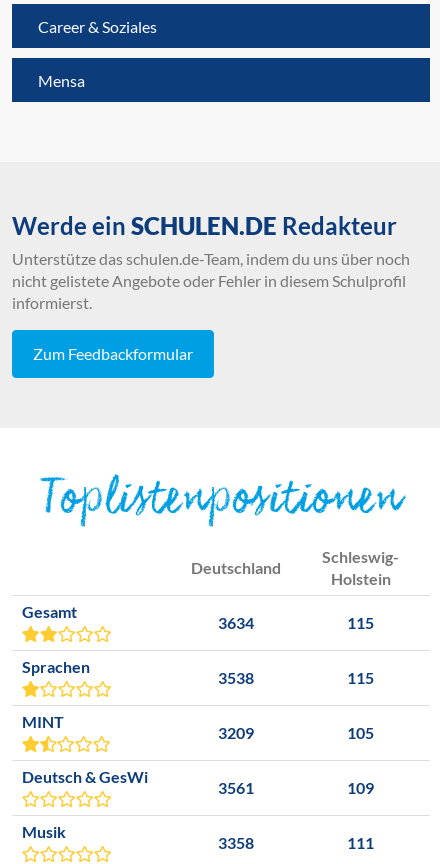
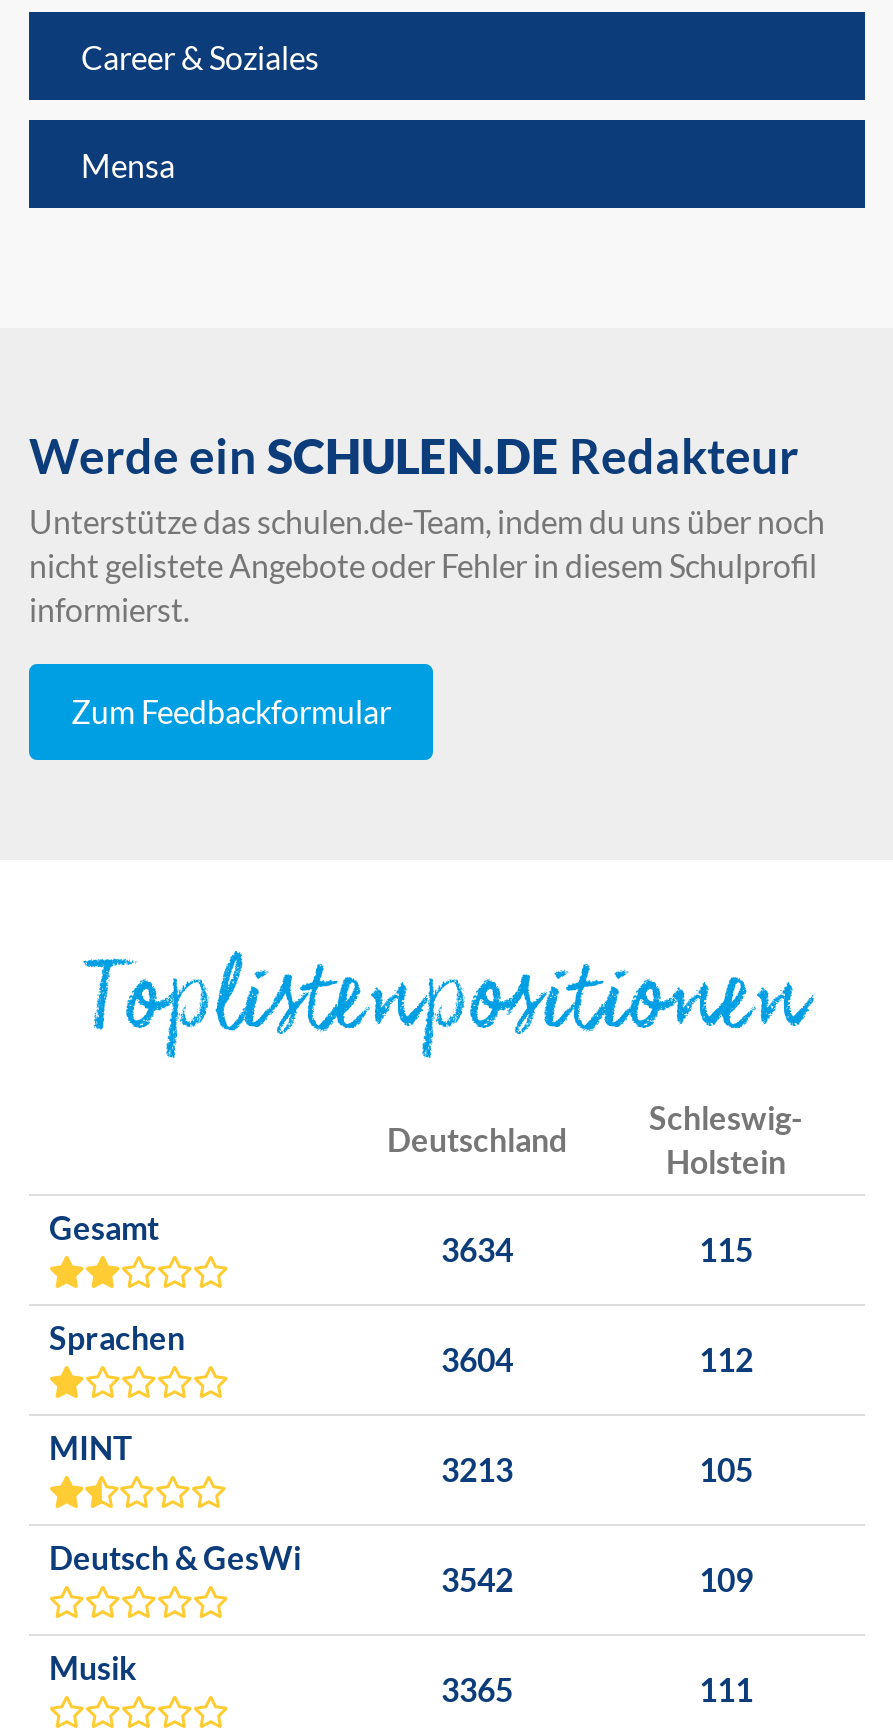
[218,668,254,687] 3538 -> [441,1340,513,1378] 3604
[347,668,374,687] 115 -> [699,1340,753,1378] 112
[218,723,254,742] 3209 -> [441,1450,513,1488] 3213
[218,778,254,797] 3561 -> [441,1560,513,1598] 3542
[218,833,254,852] 3358 -> [441,1670,513,1708] 3365

